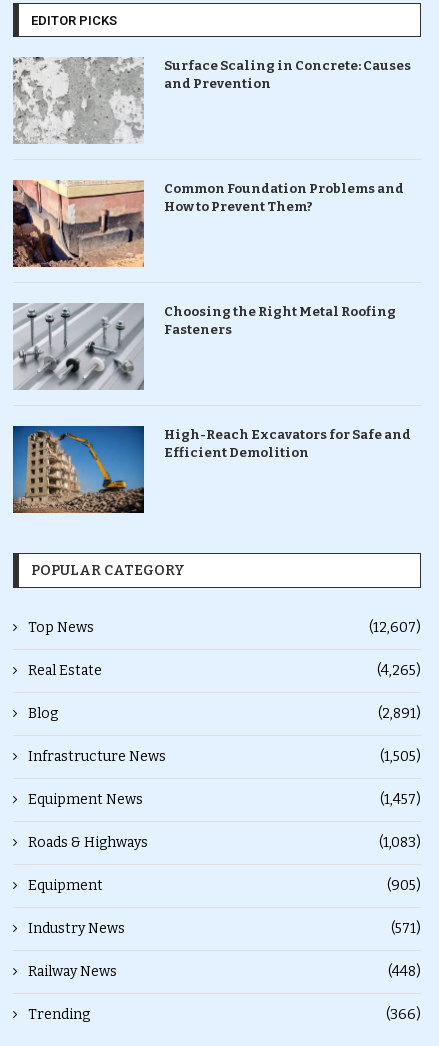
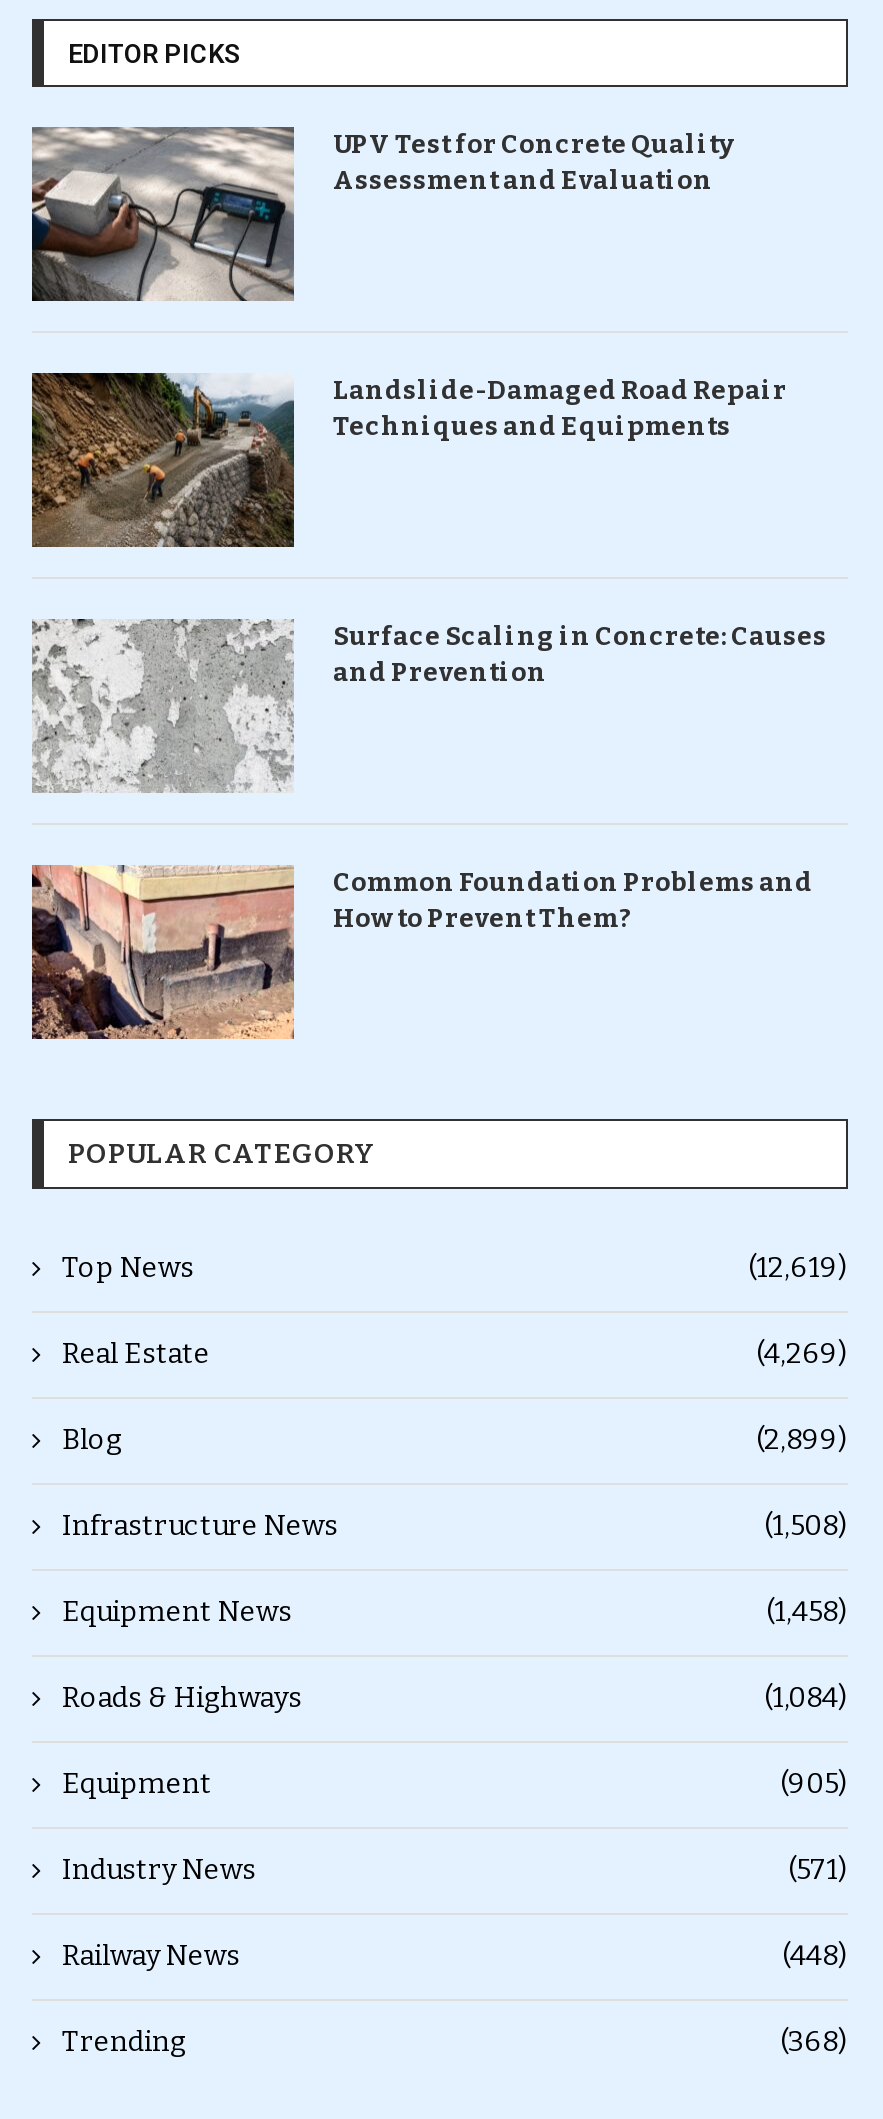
none -> [30,125,733,303] [image] | UPV Test for Concrete Quality | Assessment and Evaluation
none -> [30,371,787,549] [image] | Landslide-Damaged Road Repair | Techniques and Equipments
moved [12,56,410,214] -> [30,617,827,932]: [image] | Surface Scaling in Concrete: Causes | and Prevention | Common Foundation Problems and | How to Prevent Them?
moved [11,178,146,269] -> [28,861,298,1043]: [image]
[13,302,395,391] [image] | Choosing the Right Metal Roofing | Fasteners -> none
[12,425,410,514] [image] | High-Reach Excavators for Safe and | Efficient Demolition -> none
[369,619,421,636] (12,607) -> [748,1250,848,1284] (12,619)
[377,662,421,679] (4,265) -> [756,1336,848,1370] (4,269)
[378,705,421,722] (2,891) -> [756,1422,848,1456] (2,899)
[380,748,421,765] (1,505) -> [764,1508,848,1542] (1,508)
[380,791,421,808] (1,457) -> [766,1594,848,1628] (1,458)
[379,834,421,851] (1,083) -> [764,1680,848,1714] (1,084)
[386,1006,421,1023] (366) -> [780,2024,848,2058] (368)

